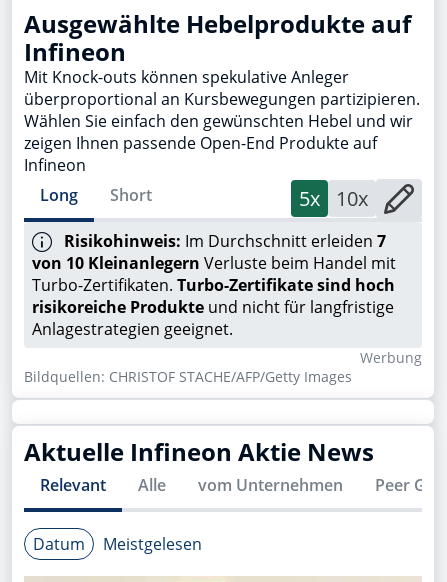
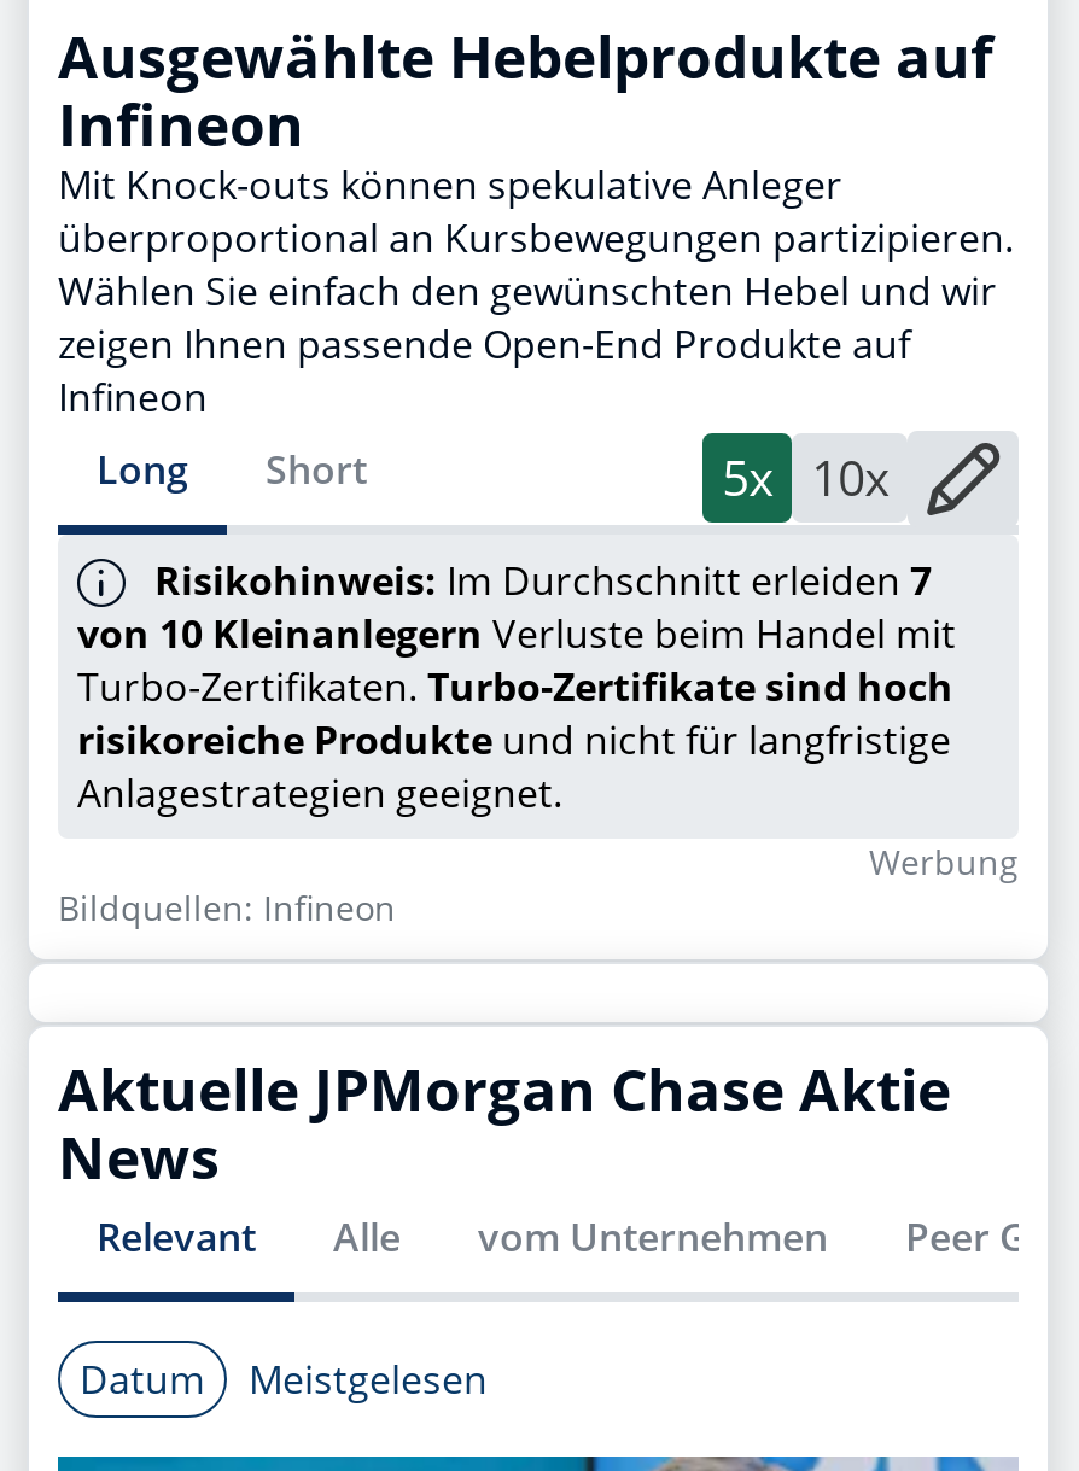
[24,367,352,386] Bildquellen: CHRISTOF STACHE/AFP/Getty Images -> [58,885,396,931] Bildquellen: Infineon
[24,435,374,468] Aktuelle Infineon Aktie News -> [58,1050,951,1197] Aktuelle JPMorgan Chase Aktie | News

